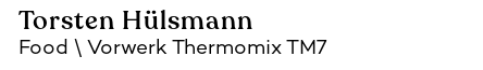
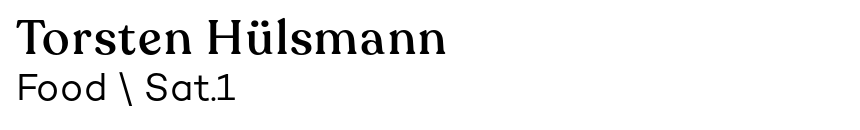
[87,38,327,61] Vorwerk Thermomix TM7 -> [144,71,236,113] Sat.1

